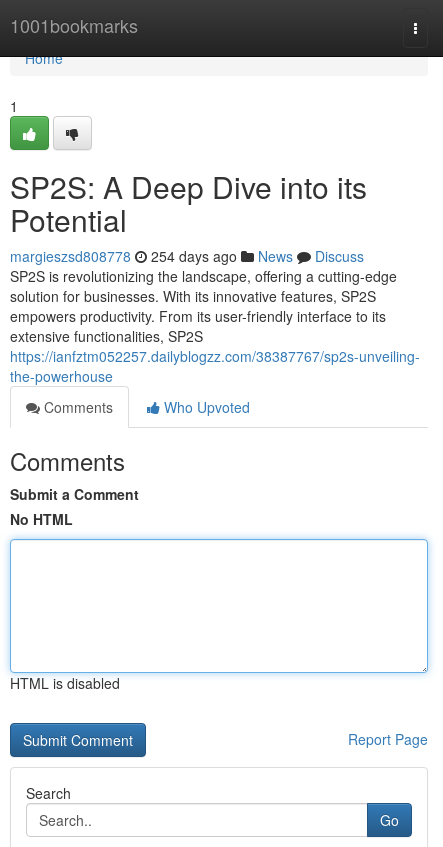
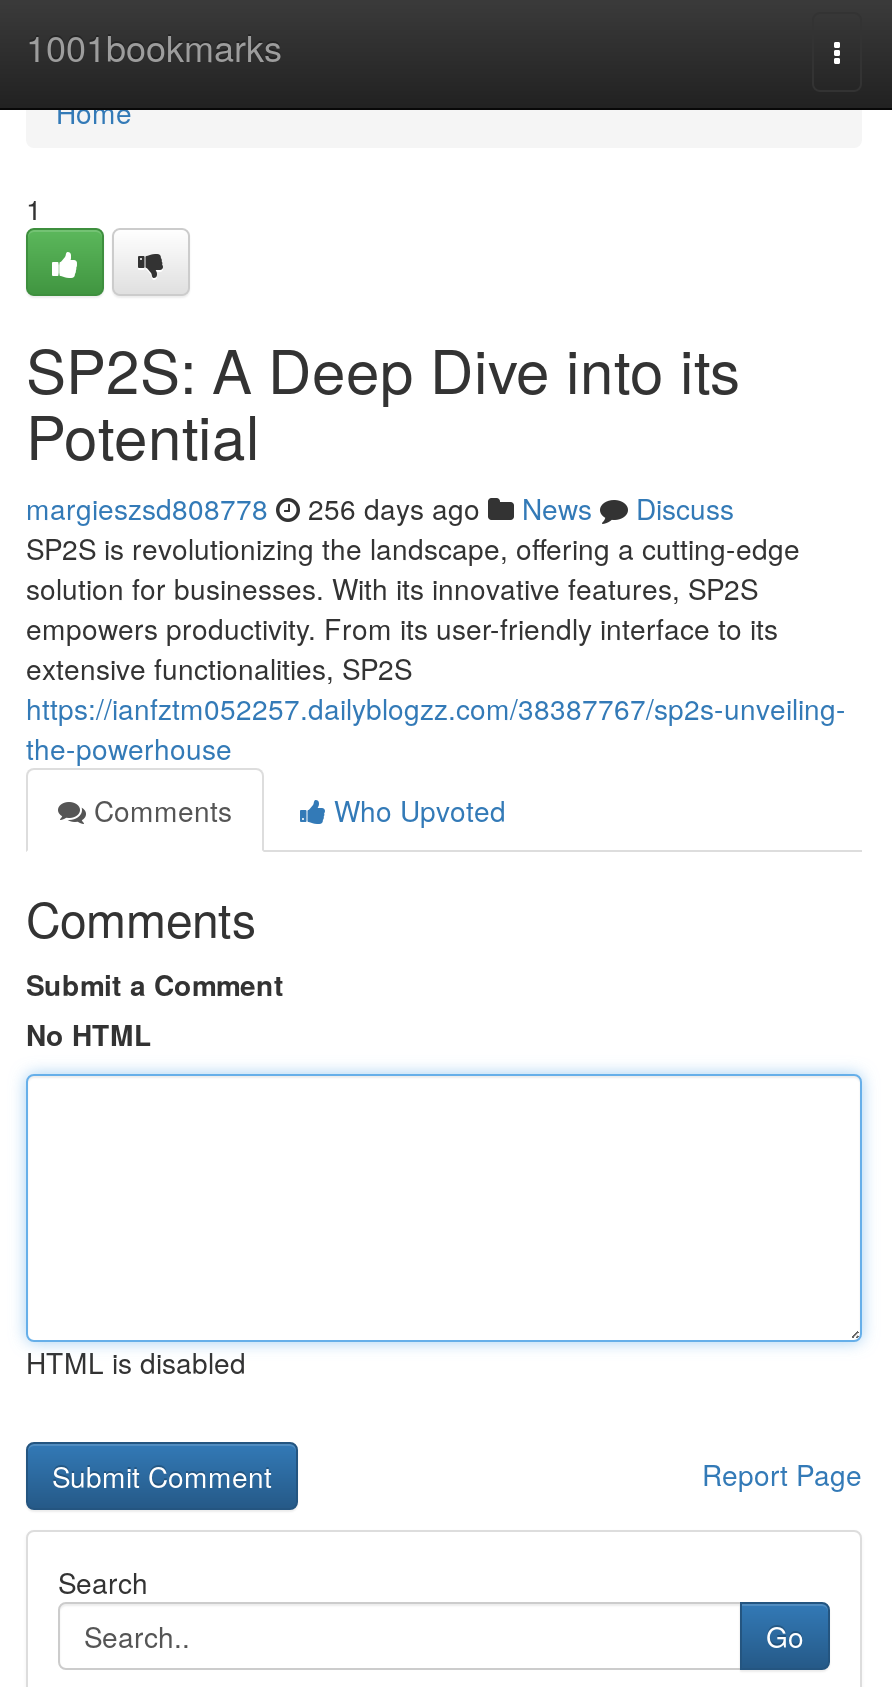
[10,246,364,266] margieszsd808778 254 days ago News Discuss -> [26,488,734,528] margieszsd808778 256 days ago News Discuss

